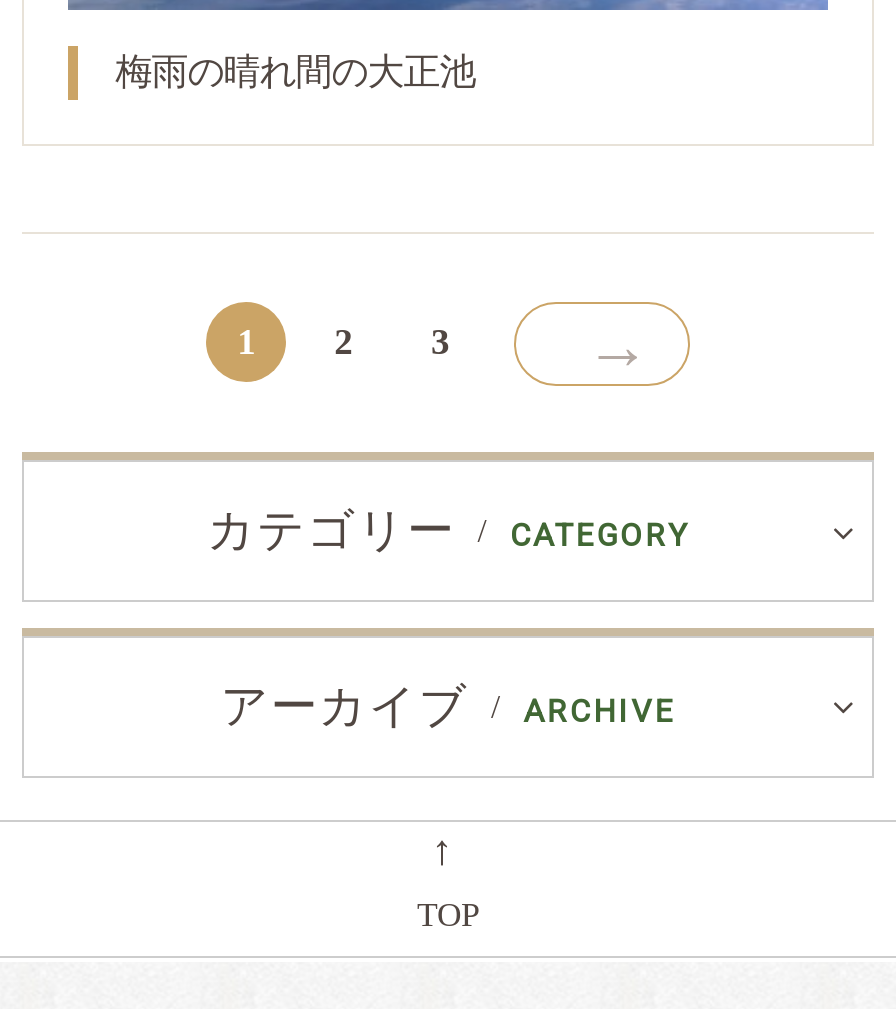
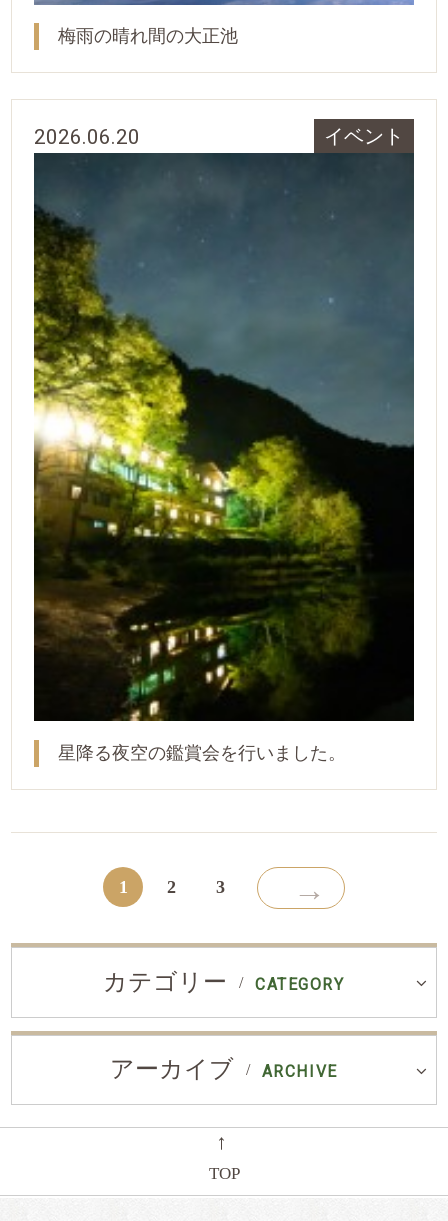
none -> [33,152,415,763] [image] | 星降る夜空の鑑賞会を行いました。
none -> [34,125,403,149] 2026.06.20 | イベント

